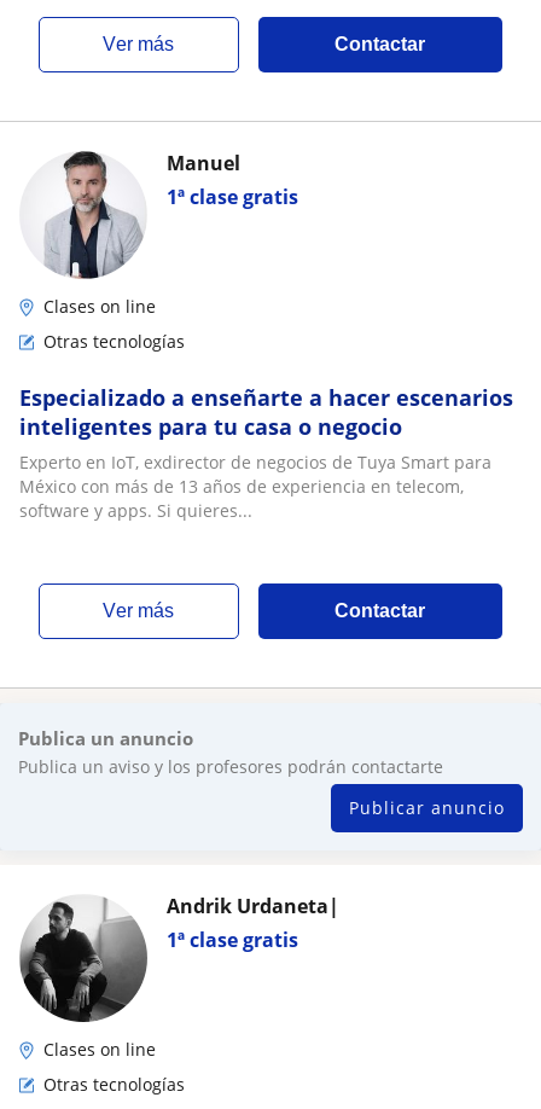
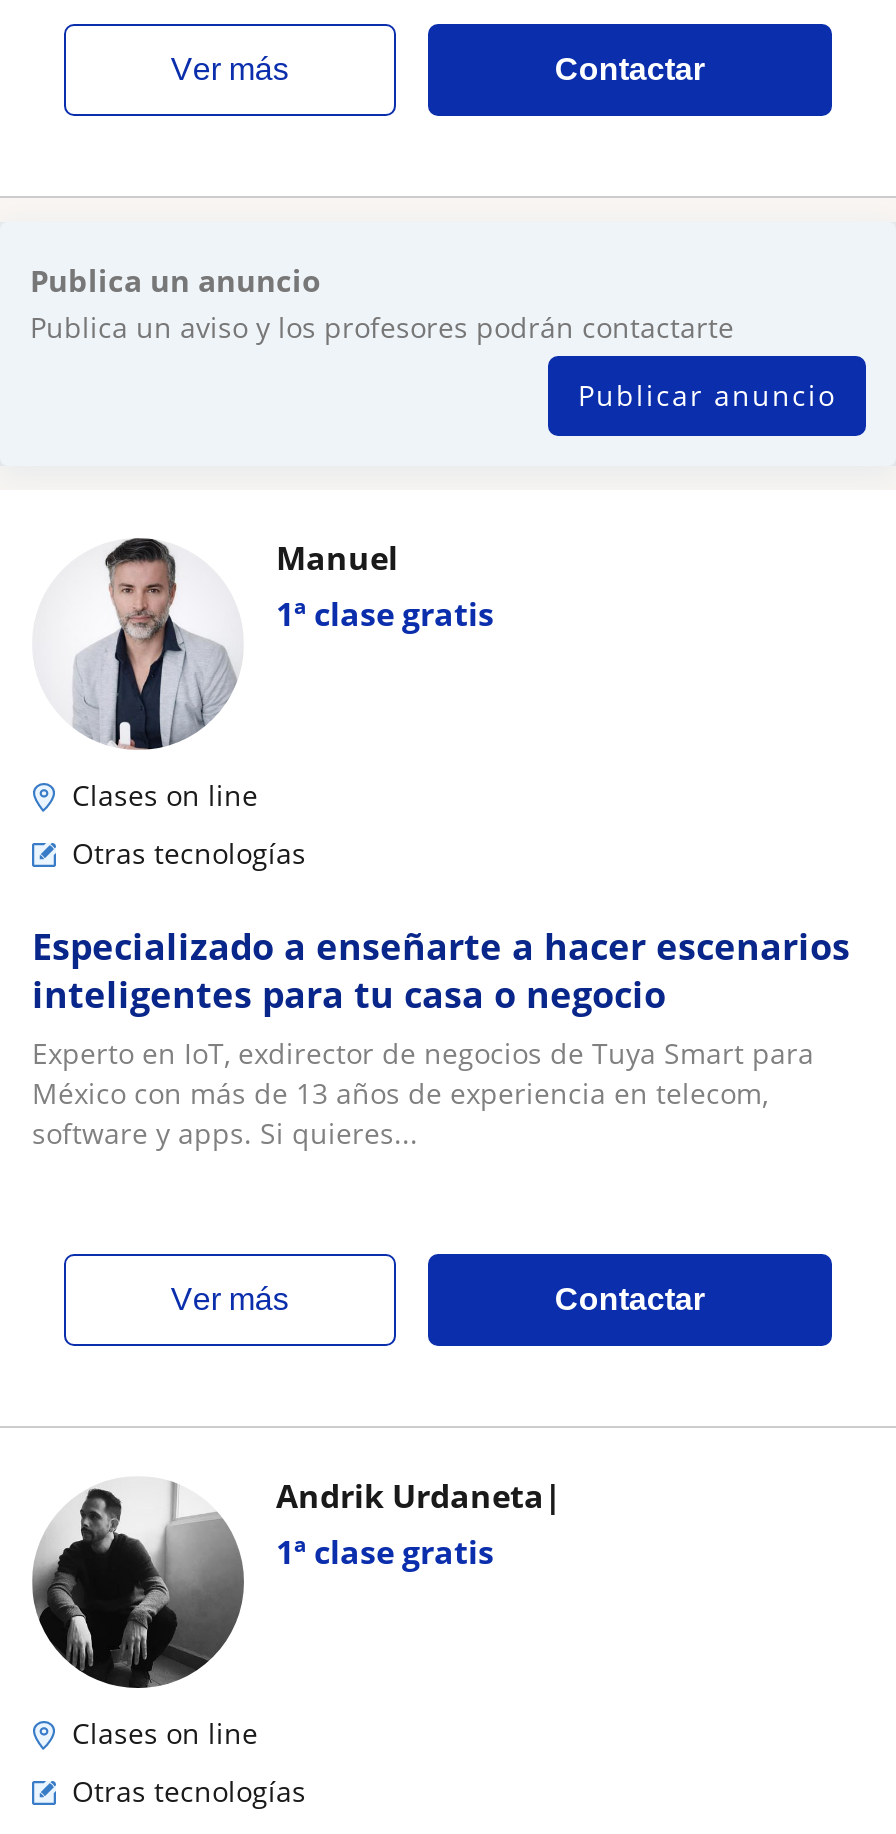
moved [19,150,513,621] -> [32,536,850,1316]: [image] | 1ª clase gratis | Manuel | ... | ver más | Contactar
moved [18,726,505,819] -> [30,260,836,414]: Publica un anuncio | Publica un aviso y los profesores podrán contactarte | Publicar anuncio

